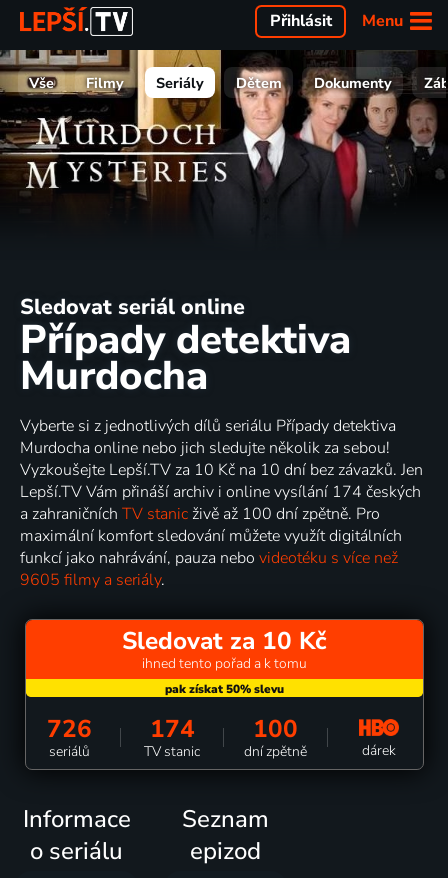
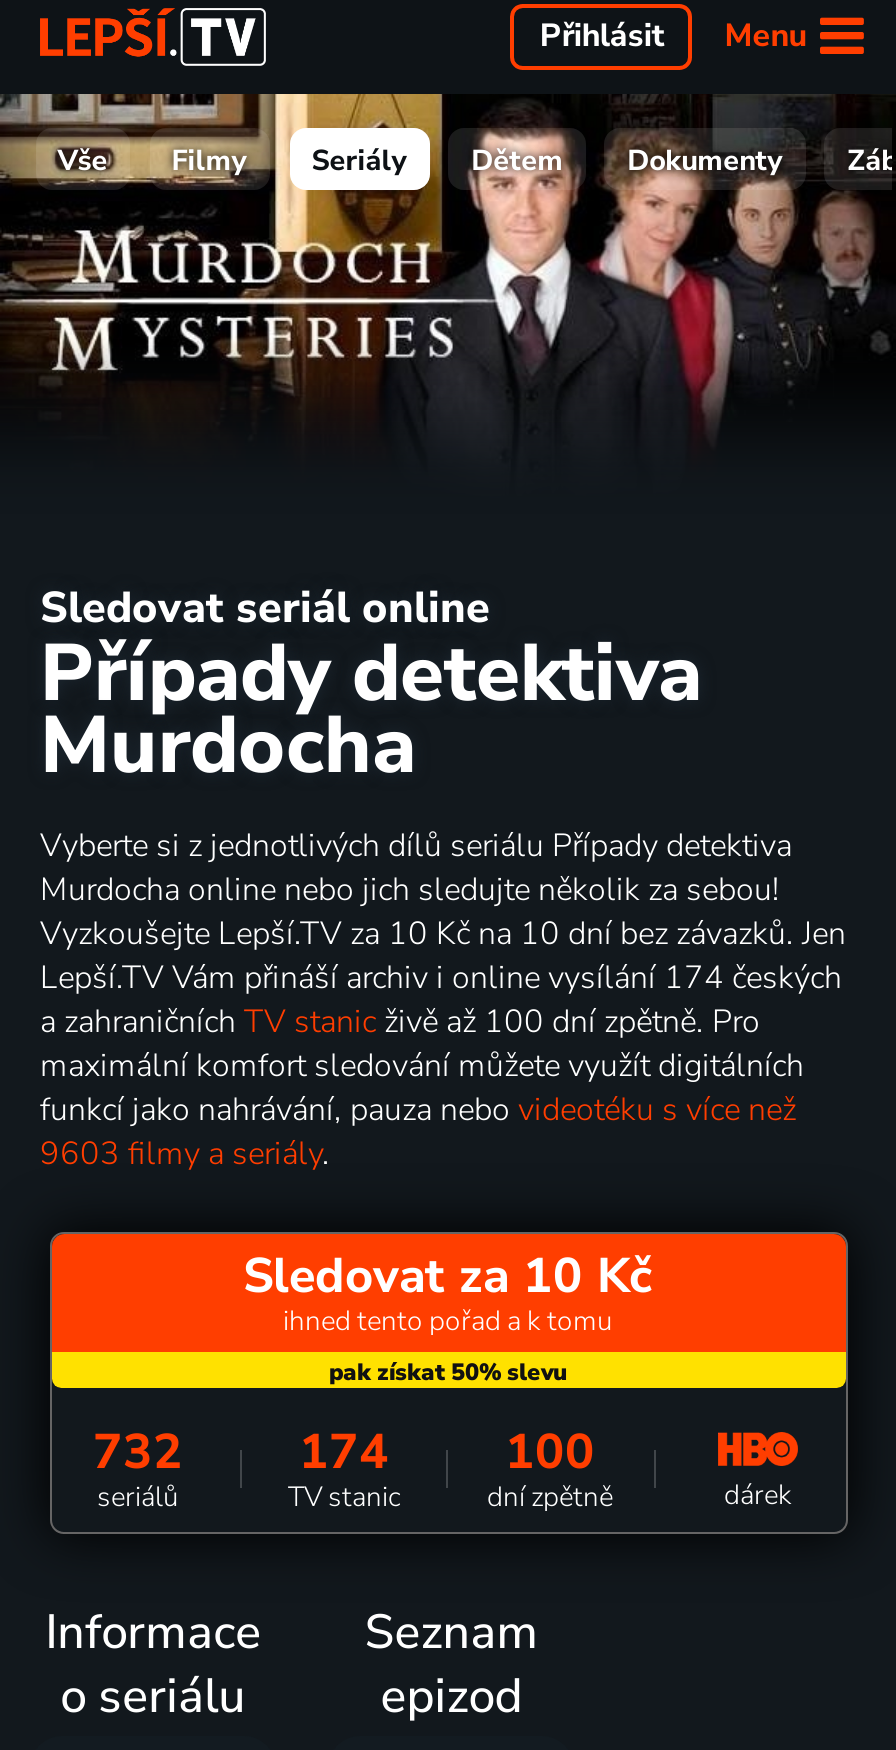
[20,569,165,591] 9605 filmy a seriály. -> [40,1133,330,1177] 9603 filmy a seriály.
[46,712,297,746] 726 174 100 -> [93,1418,595,1486] 732 174 100

